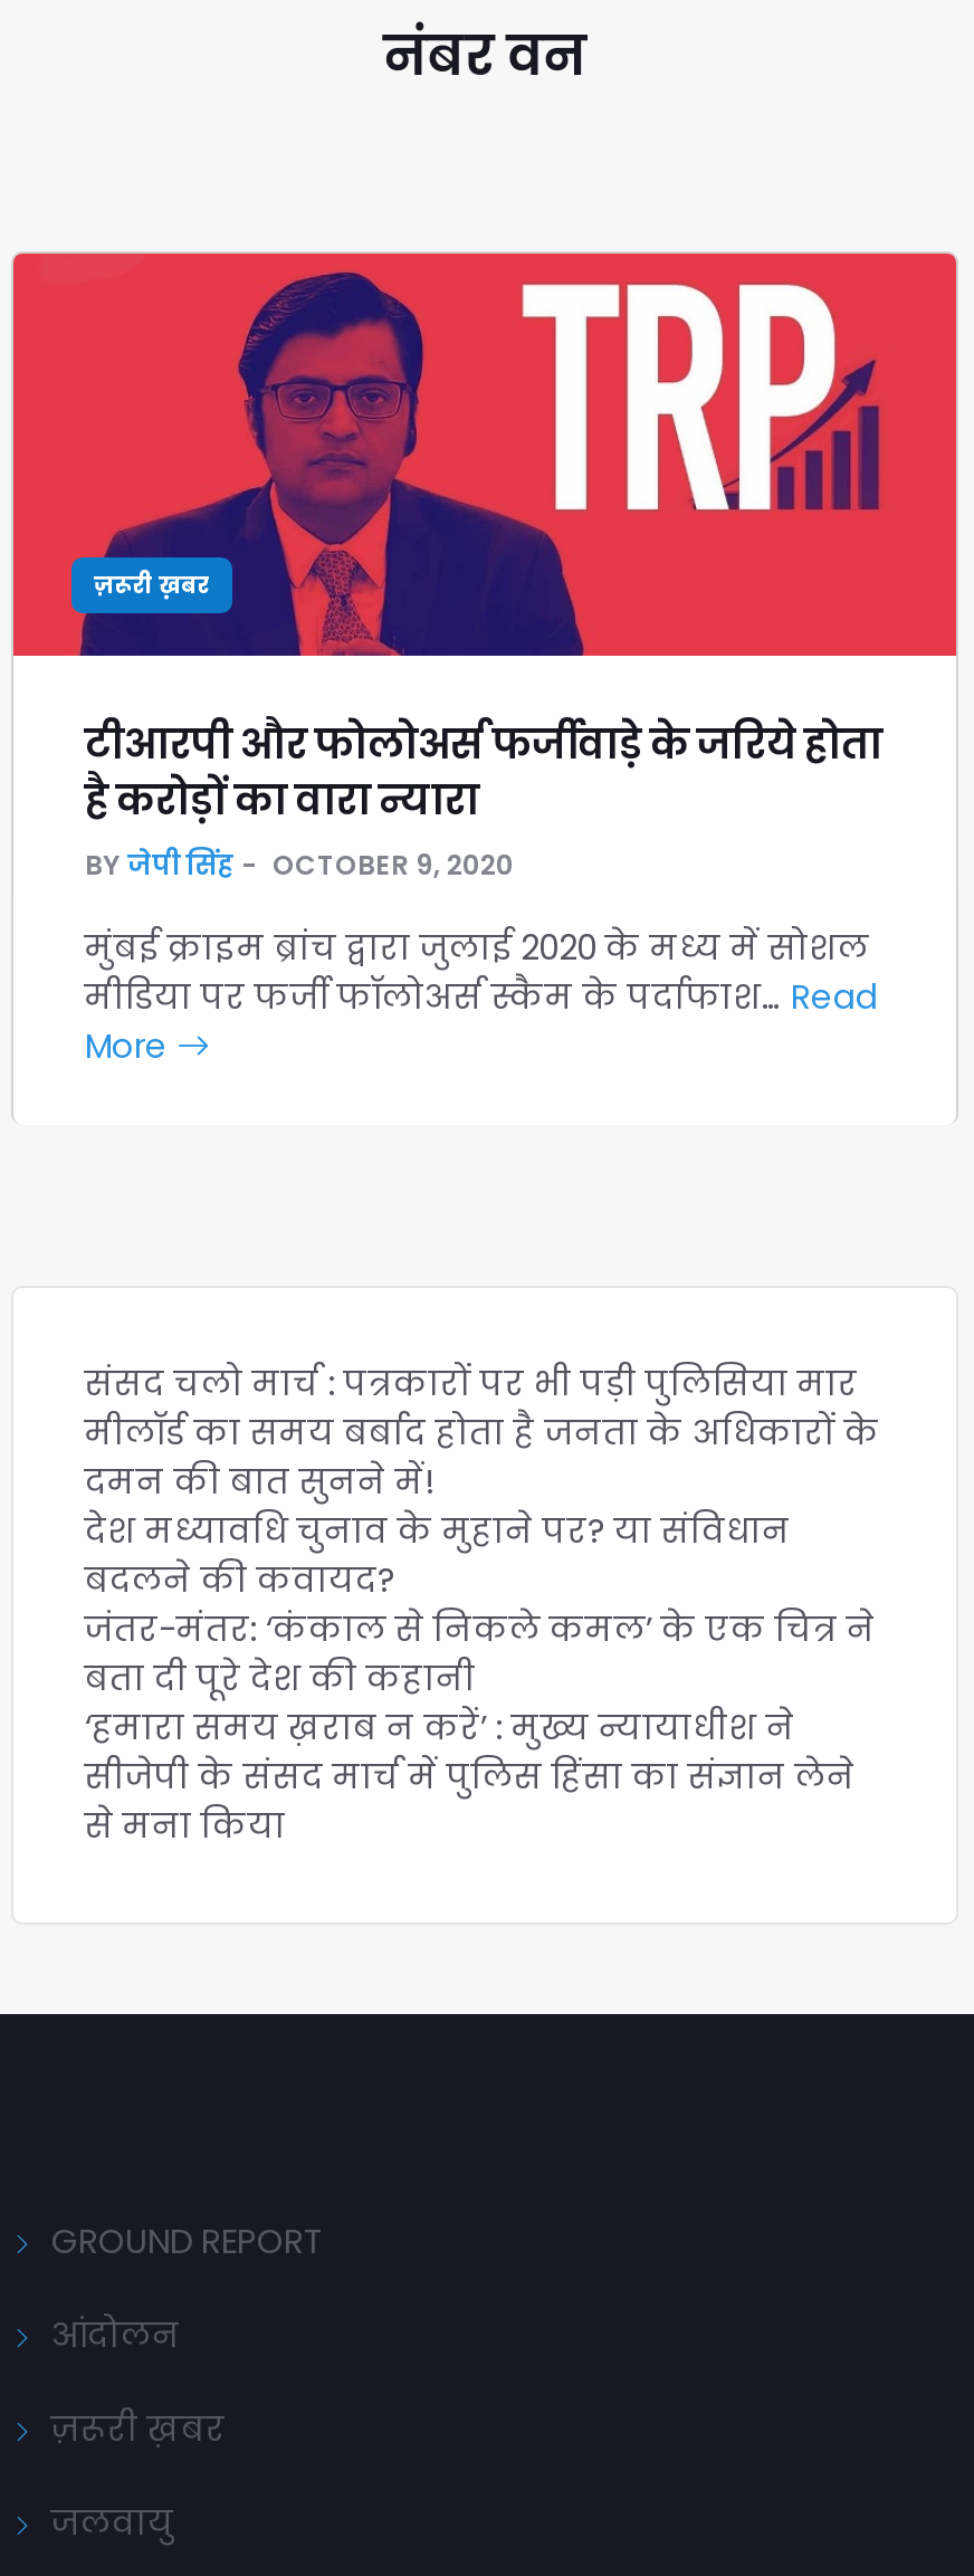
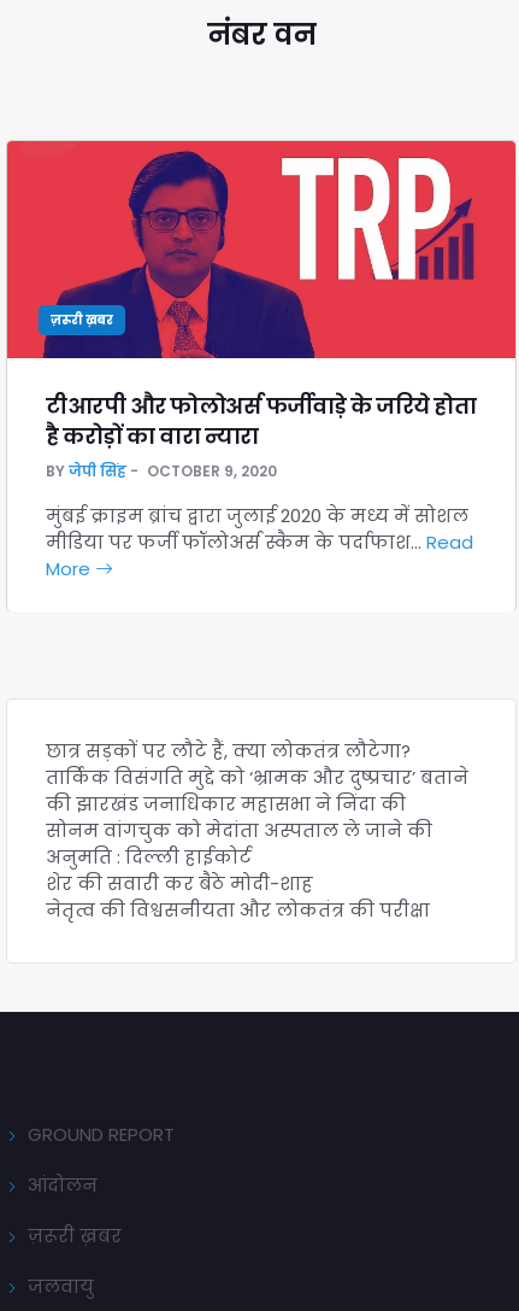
[85,1359,880,1849] संसद चलो मार्च : पत्रकारों पर भी पड़ी पुलिसिया मार | मीलॉर्ड का समय बर्बाद होता है जनता के अधिकारों के | दमन की बात सुनने में! | देश मध्यावधि चुनाव के मुहाने पर? या संविधान | बदलने की कवायद? | जंतर-मंतर: ‘कंकाल से निकले कमल’ के एक चित्र ने | बता दी पूरे देश की कहानी | ‘हमारा समय ख़राब न करें’ : मुख्य न्यायाधीश ने | सीजेपी के संसद मार्च में पुलिस हिंसा का संज्ञान लेने | से मना किया -> [46,738,468,923] छात्र सड़कों पर लौटे हैं, क्या लोकतंत्र लौटेगा? | तार्किक विसंगति मुद्दे को ‘भ्रामक और दुष्प्रचार’ बताने | की झारखंड जनाधिकार महासभा ने निंदा की | सोनम वांगचुक को मेदांता अस्पताल ले जाने की | अनुमति : दिल्ली हाईकोर्ट | शेर की सवारी कर बैठे मोदी-शाह | नेतृत्व की विश्वसनीयता और लोकतंत्र की परीक्षा

